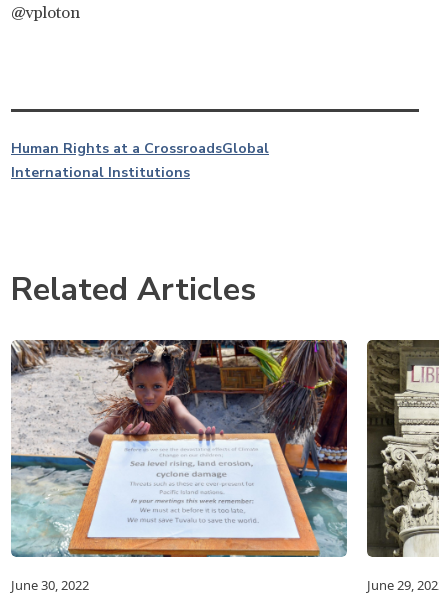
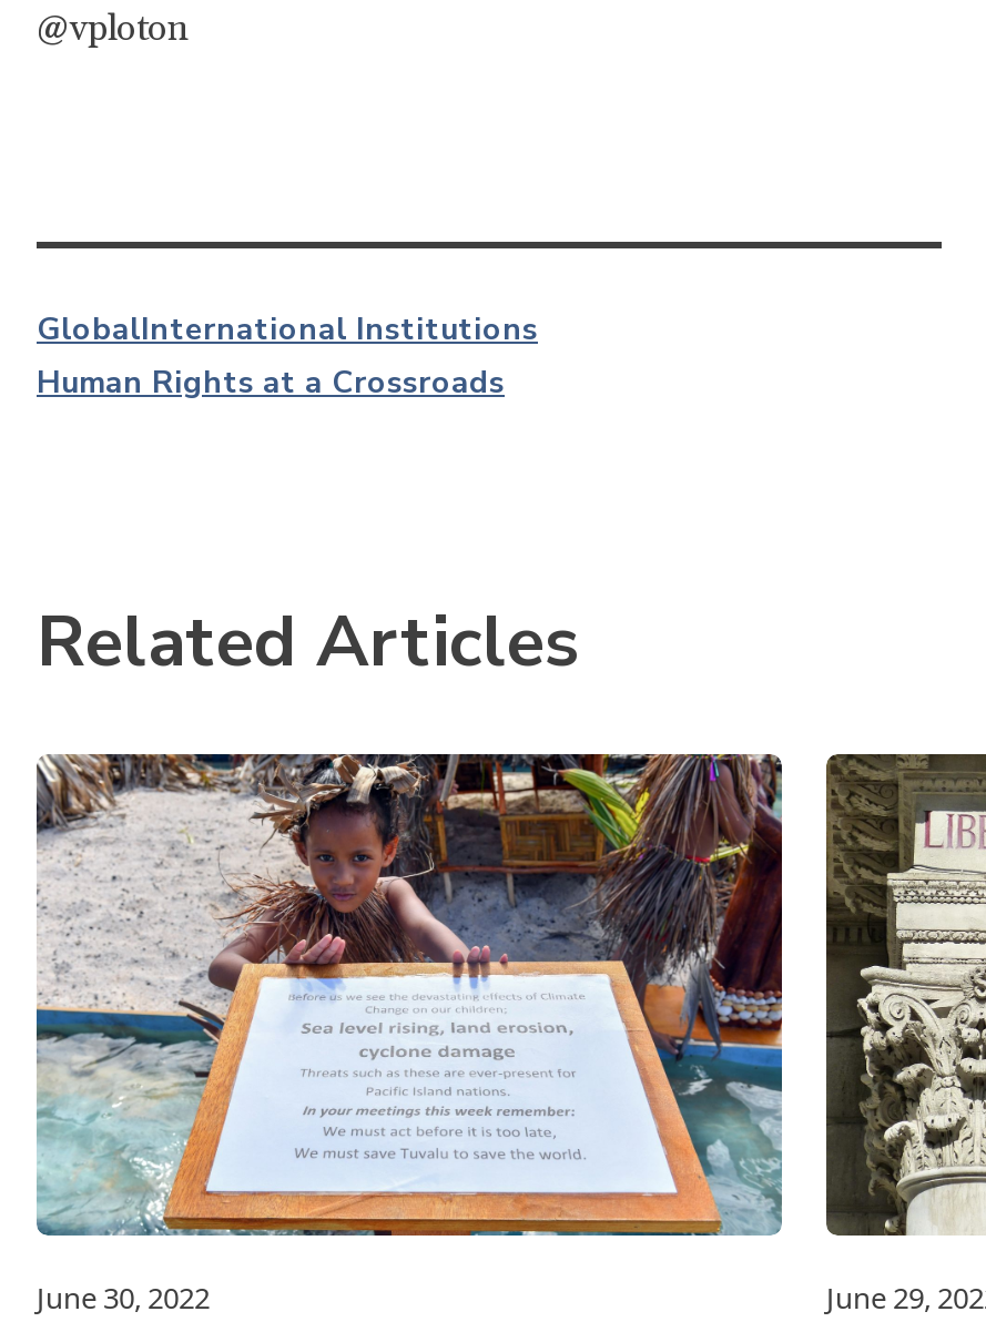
[11,139,269,182] Human Rights at a CrossroadsGlobal | International Institutions -> [37,308,538,403] GlobalInternational Institutions | Human Rights at a Crossroads

